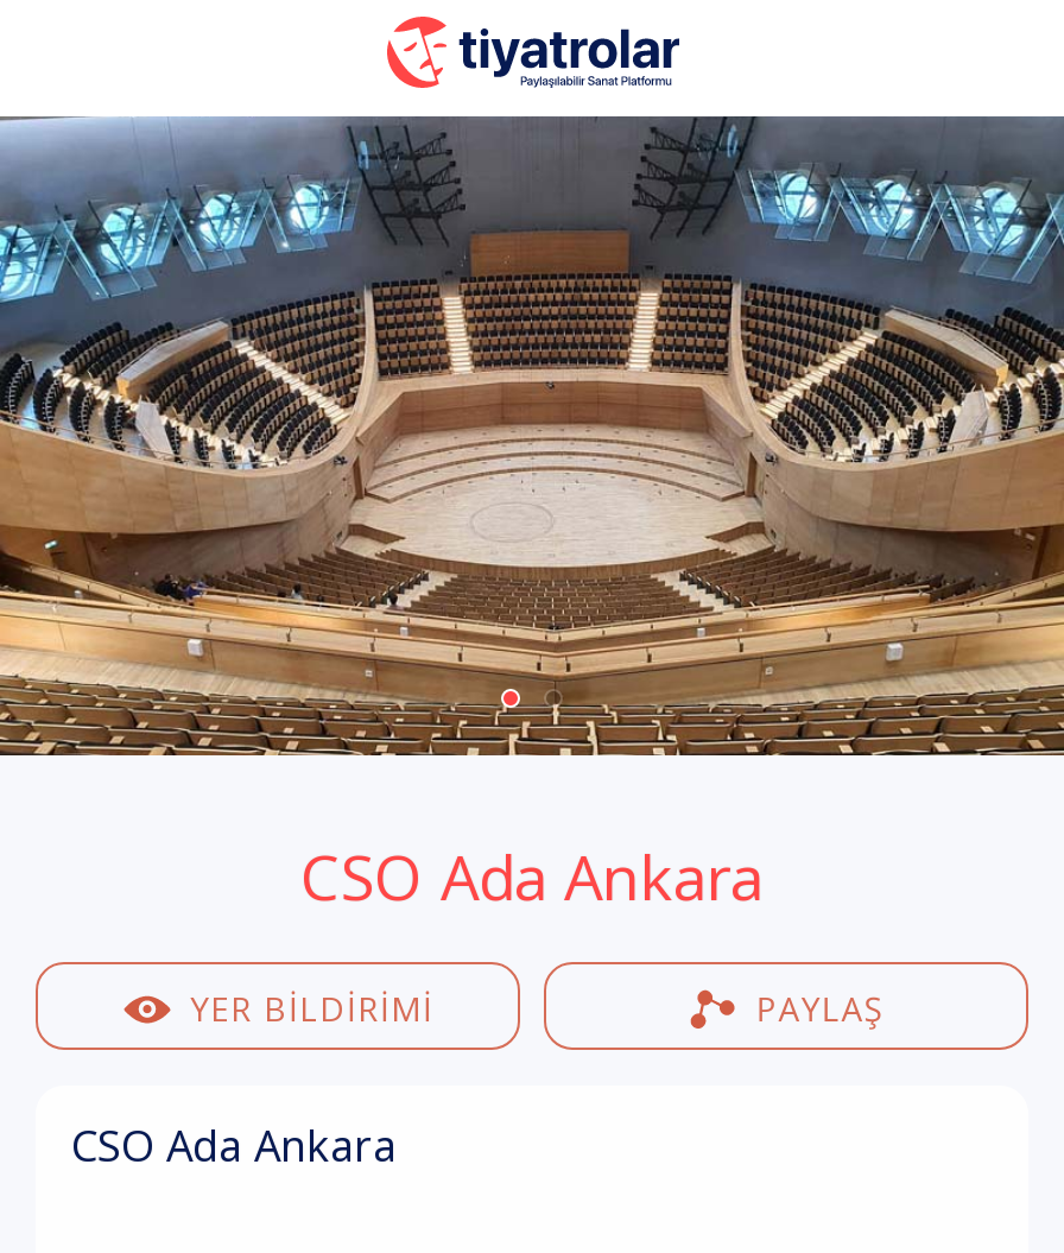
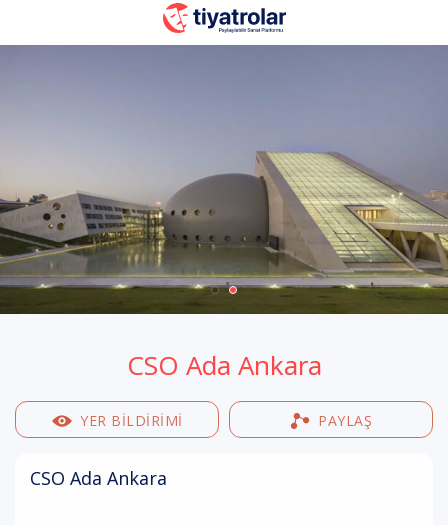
[7,114,1057,758] [image] -> [3,45,445,315] [image]

